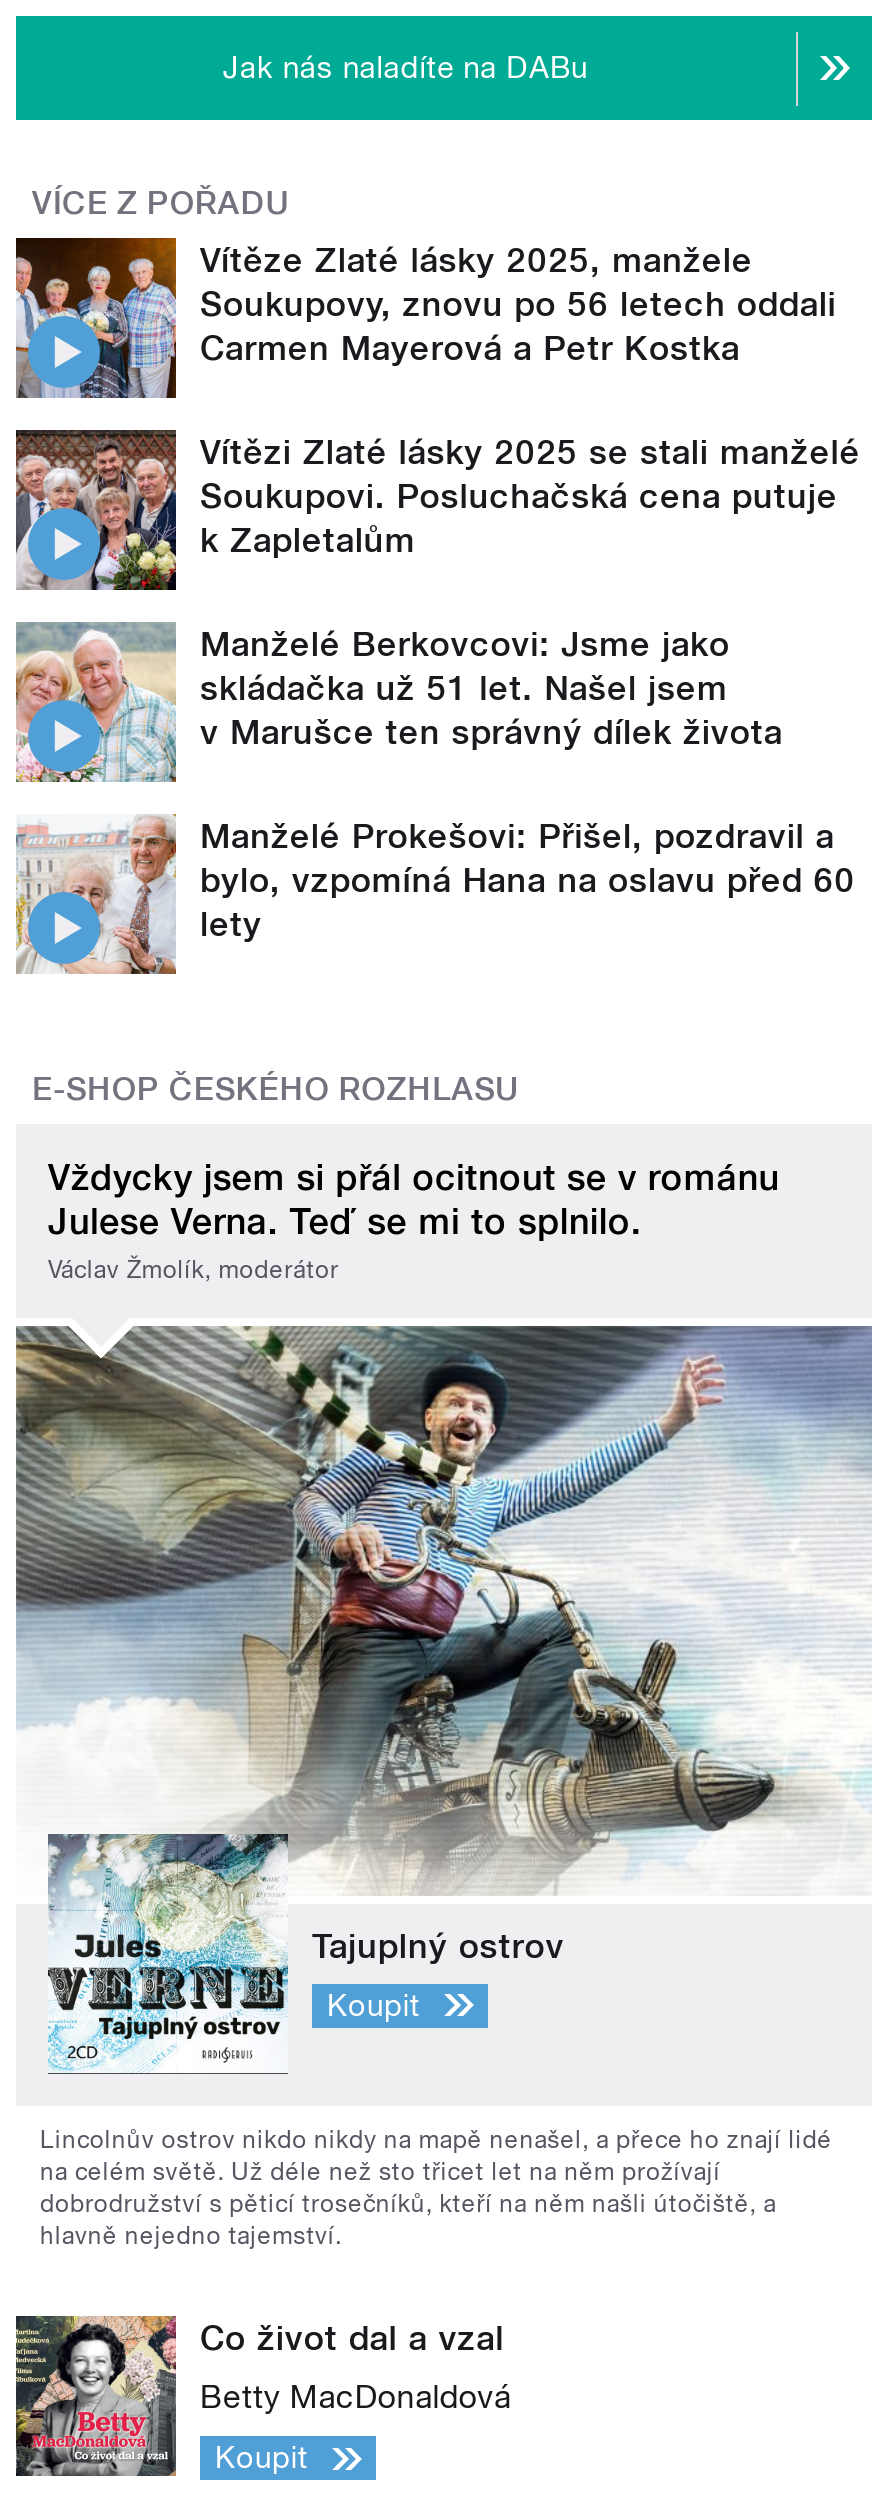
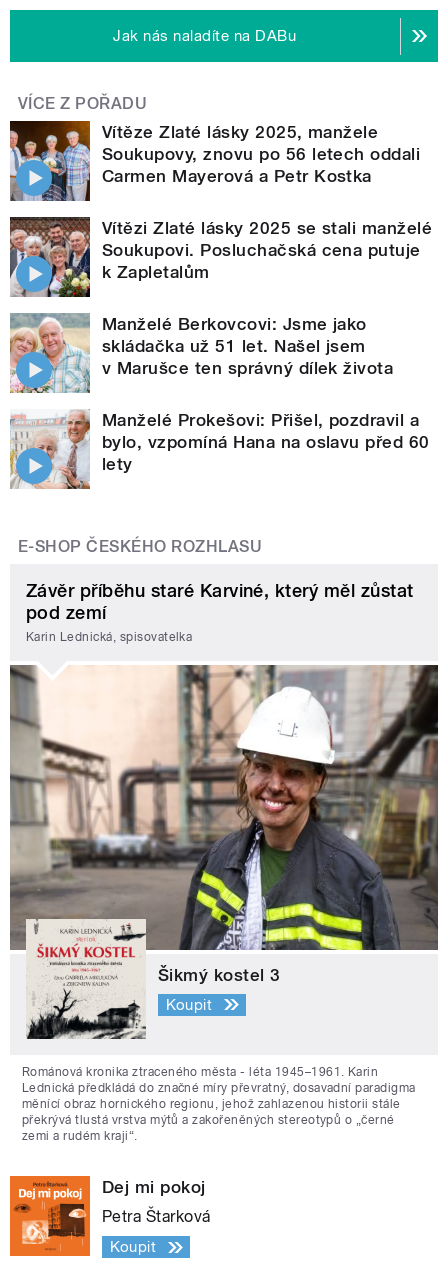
[48,1157,779,1284] Vždycky jsem si přál ocitnout se v románu | Julese Verna. Teď se mi to splnilo. | Václav Žmolík, moderátor -> [26,580,414,644] Závěr příběhu staré Karviné, který měl zůstat | pod zemí | Karin Lednická, spisovatelka
[16,1324,872,2074] [image] | Tajuplný ostrov -> [9,664,439,1040] [image] | Šikmý kostel 3
[40,2127,832,2251] Lincolnův ostrov nikdo nikdy na mapě nenašel, a přece ho znají lidé | na celém světě. Už déle než sto třicet let na něm prožívají | dobrodružství s pěticí trosečníků, kteří na něm našli útočiště, a | hlavně nejedno tajemství. -> [22,1065,416,1143] Románová kronika ztraceného města - léta 1945–1961. Karin | Lednická předkládá do značné míry převratný, dosavadní paradigma | měnící obraz hornického regionu, jehož zahlazenou historii stále | překrývá tlustá vrstva mýtů a zakořeněných stereotypů o „černé | zemi a rudém kraji“.
[14,2314,504,2478] [image] | Co život dal a vzal -> [9,1175,206,1257] [image] | Dej mi pokoj
[200,2379,511,2417] Betty MacDonaldová -> [102,1207,211,1226] Petra Štarková

